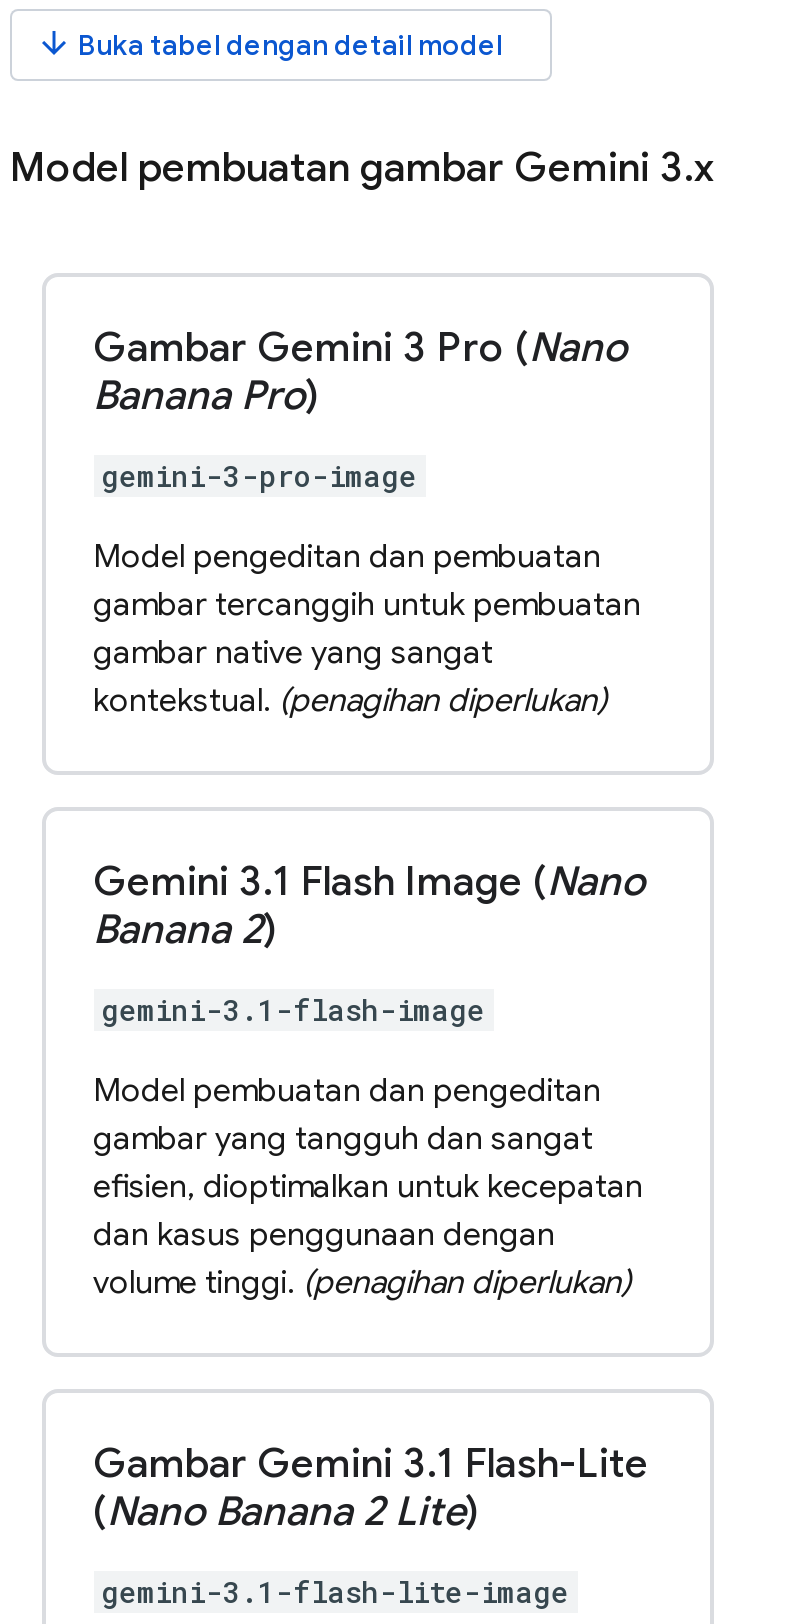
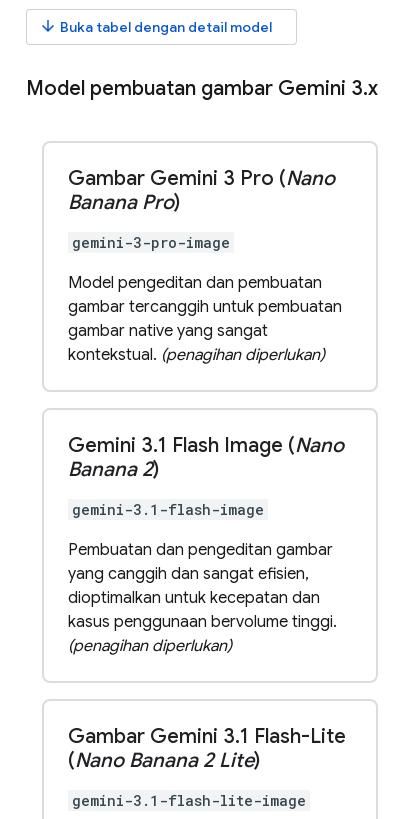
[93,1070,643,1302] Model pembuatan dan pengeditan | gambar yang tangguh dan sangat | efisien, dioptimalkan untuk kecepatan | dan kasus penggunaan dengan | volume tinggi. (penagihan diperlukan) -> [67,539,336,655] Pembuatan dan pengeditan gambar | yang canggih dan sangat efisien, | dioptimalkan untuk kecepatan dan | kasus penggunaan bervolume tinggi. | (penagihan diperlukan)

